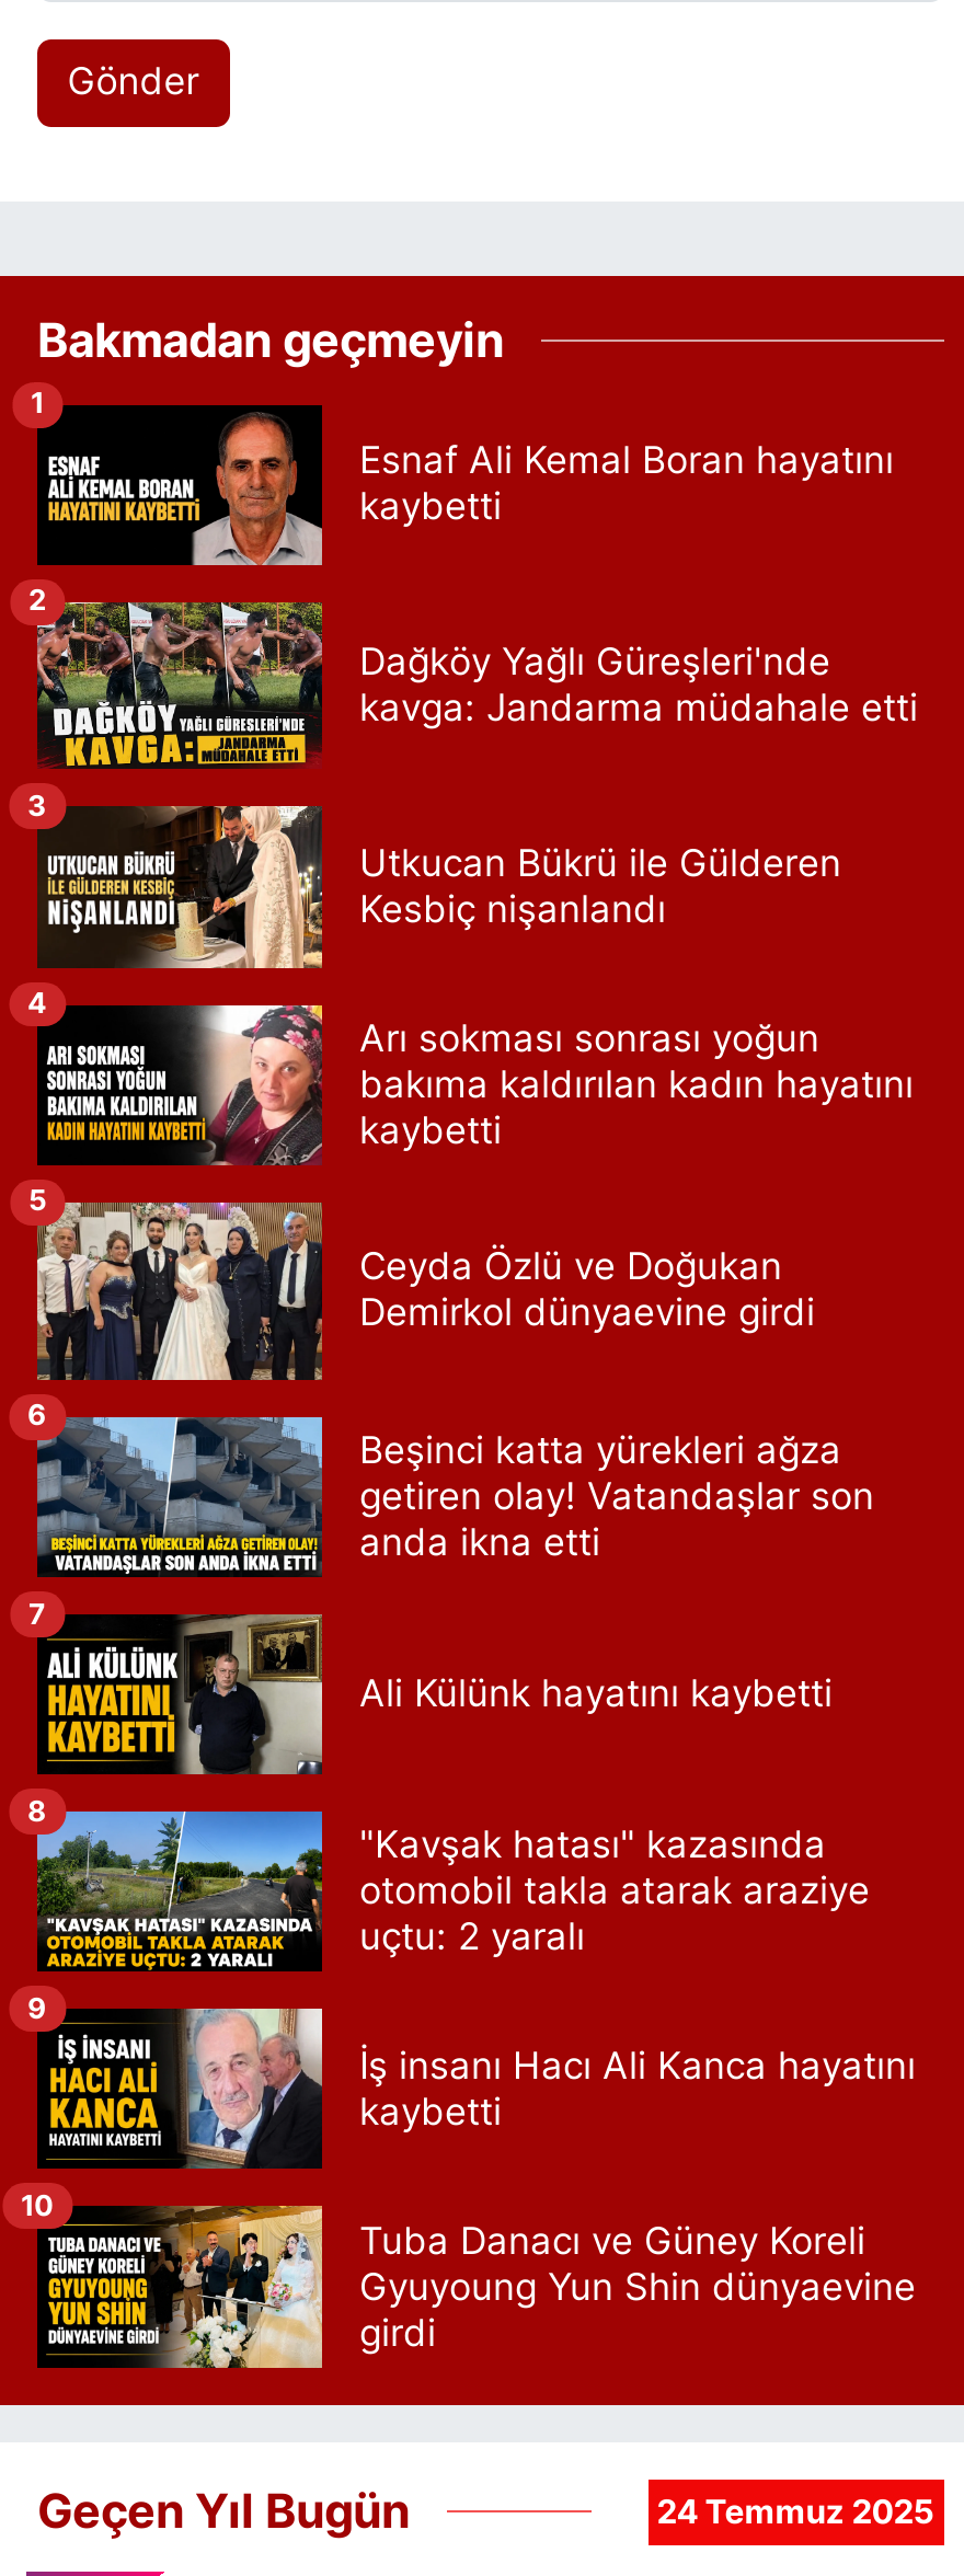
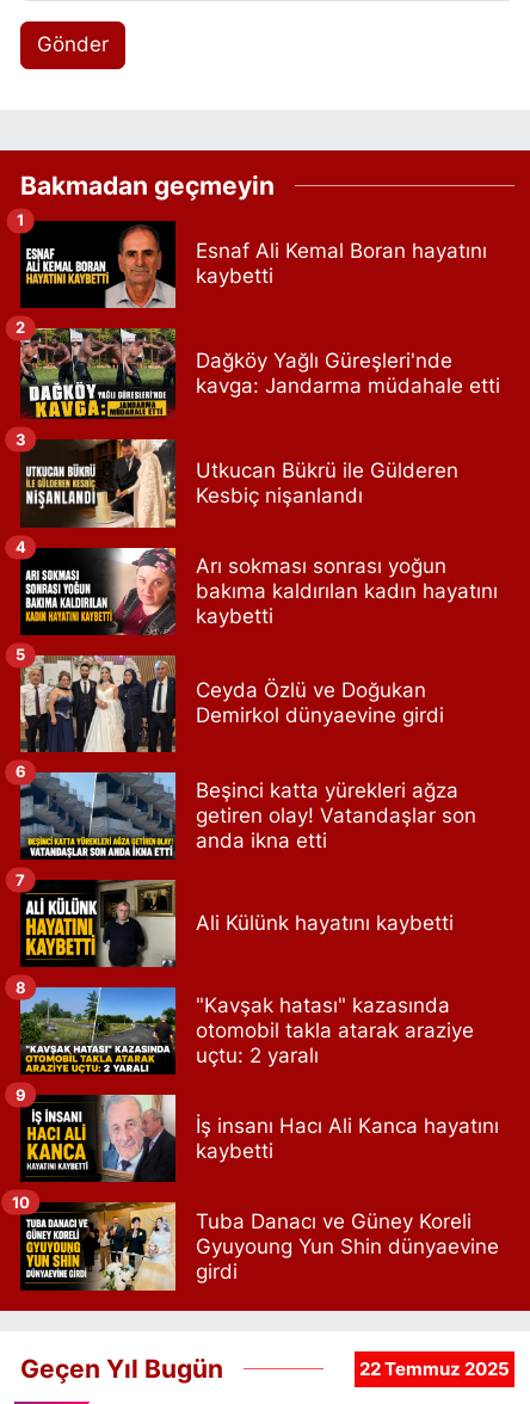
[657,2492,935,2532] 24 Temmuz 2025 -> [359,1358,509,1380] 22 Temmuz 2025

